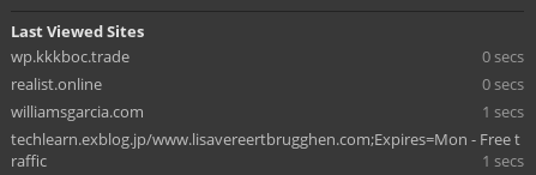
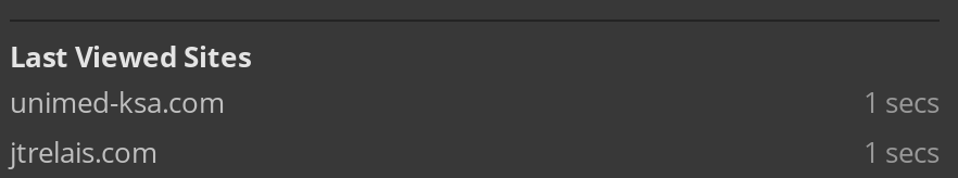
[11,45,524,122] wp.kkkboc.trade | 0 secs | realist.online | 0 secs | williamsgarcia.com -> [10,82,225,121] unimed-ksa.com
[11,128,520,171] techlearn.exblog.jp/www.lisavereertbrugghen.com;Expires=Mon - Free t | raffic -> [10,132,157,171] jtrelais.com

